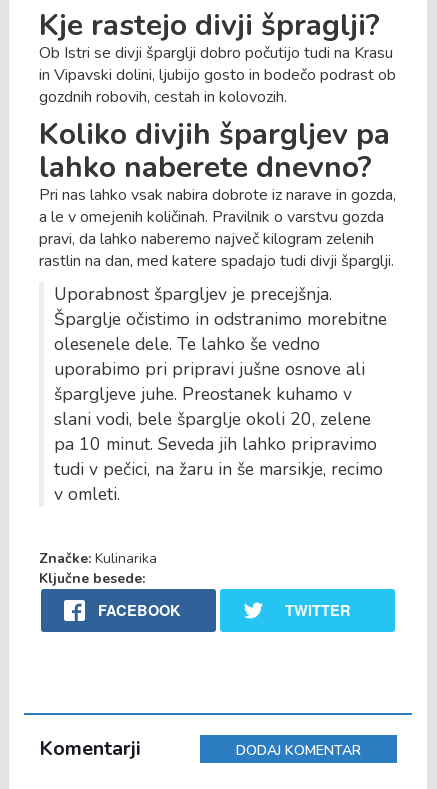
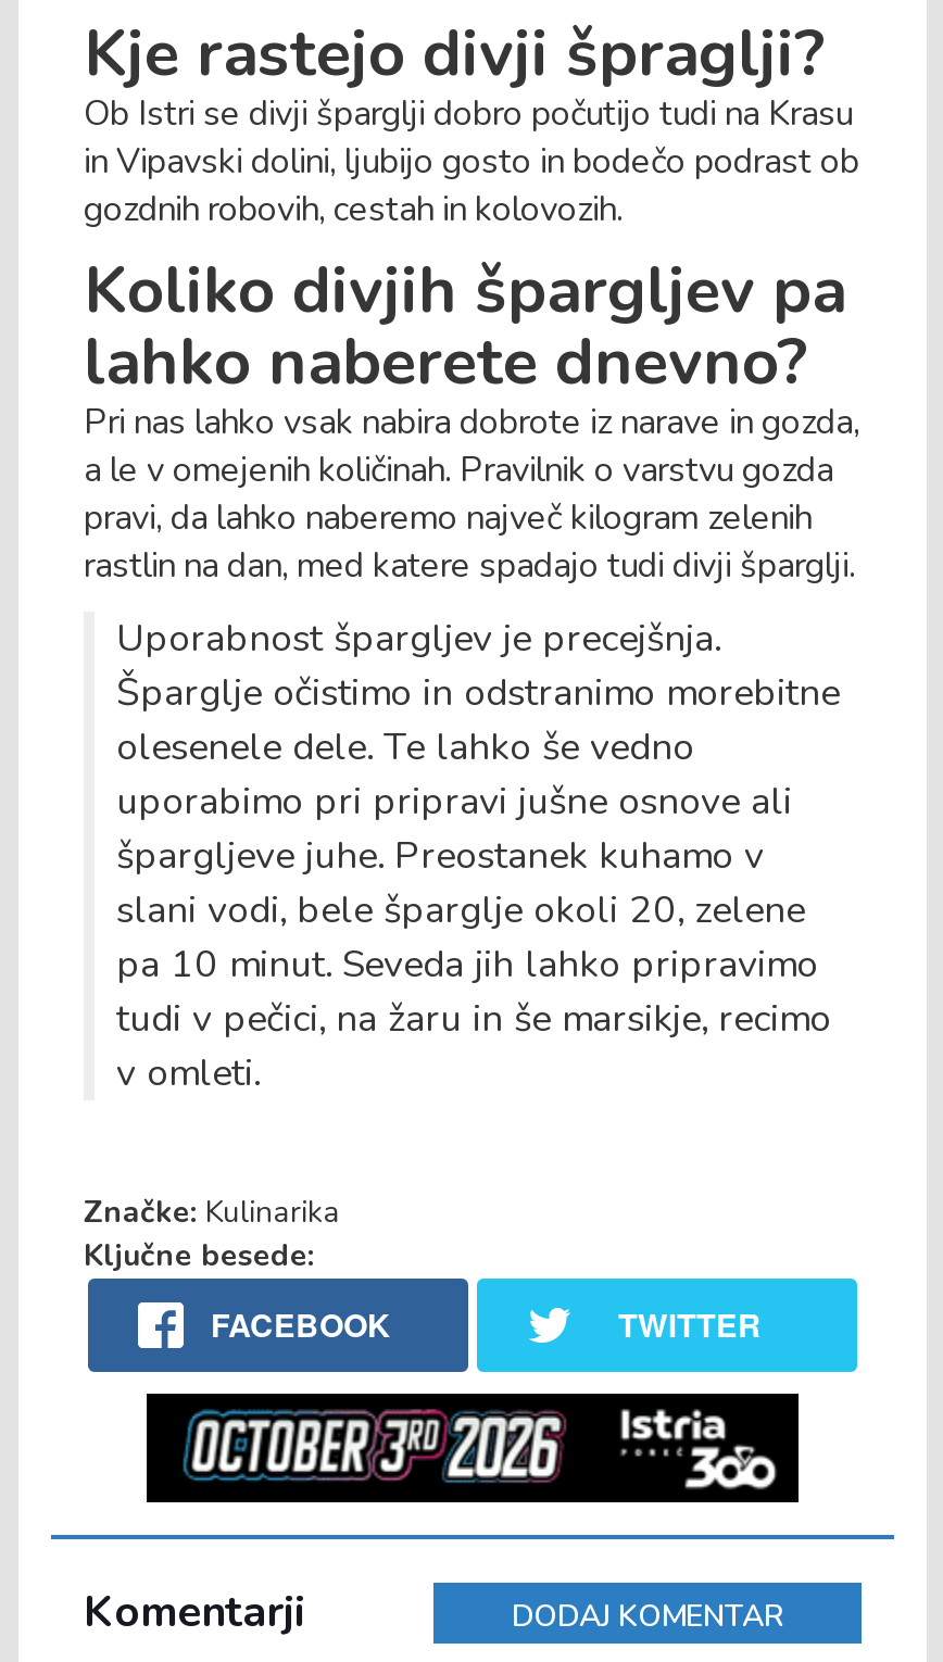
none -> [144,1392,801,1504] [image]

